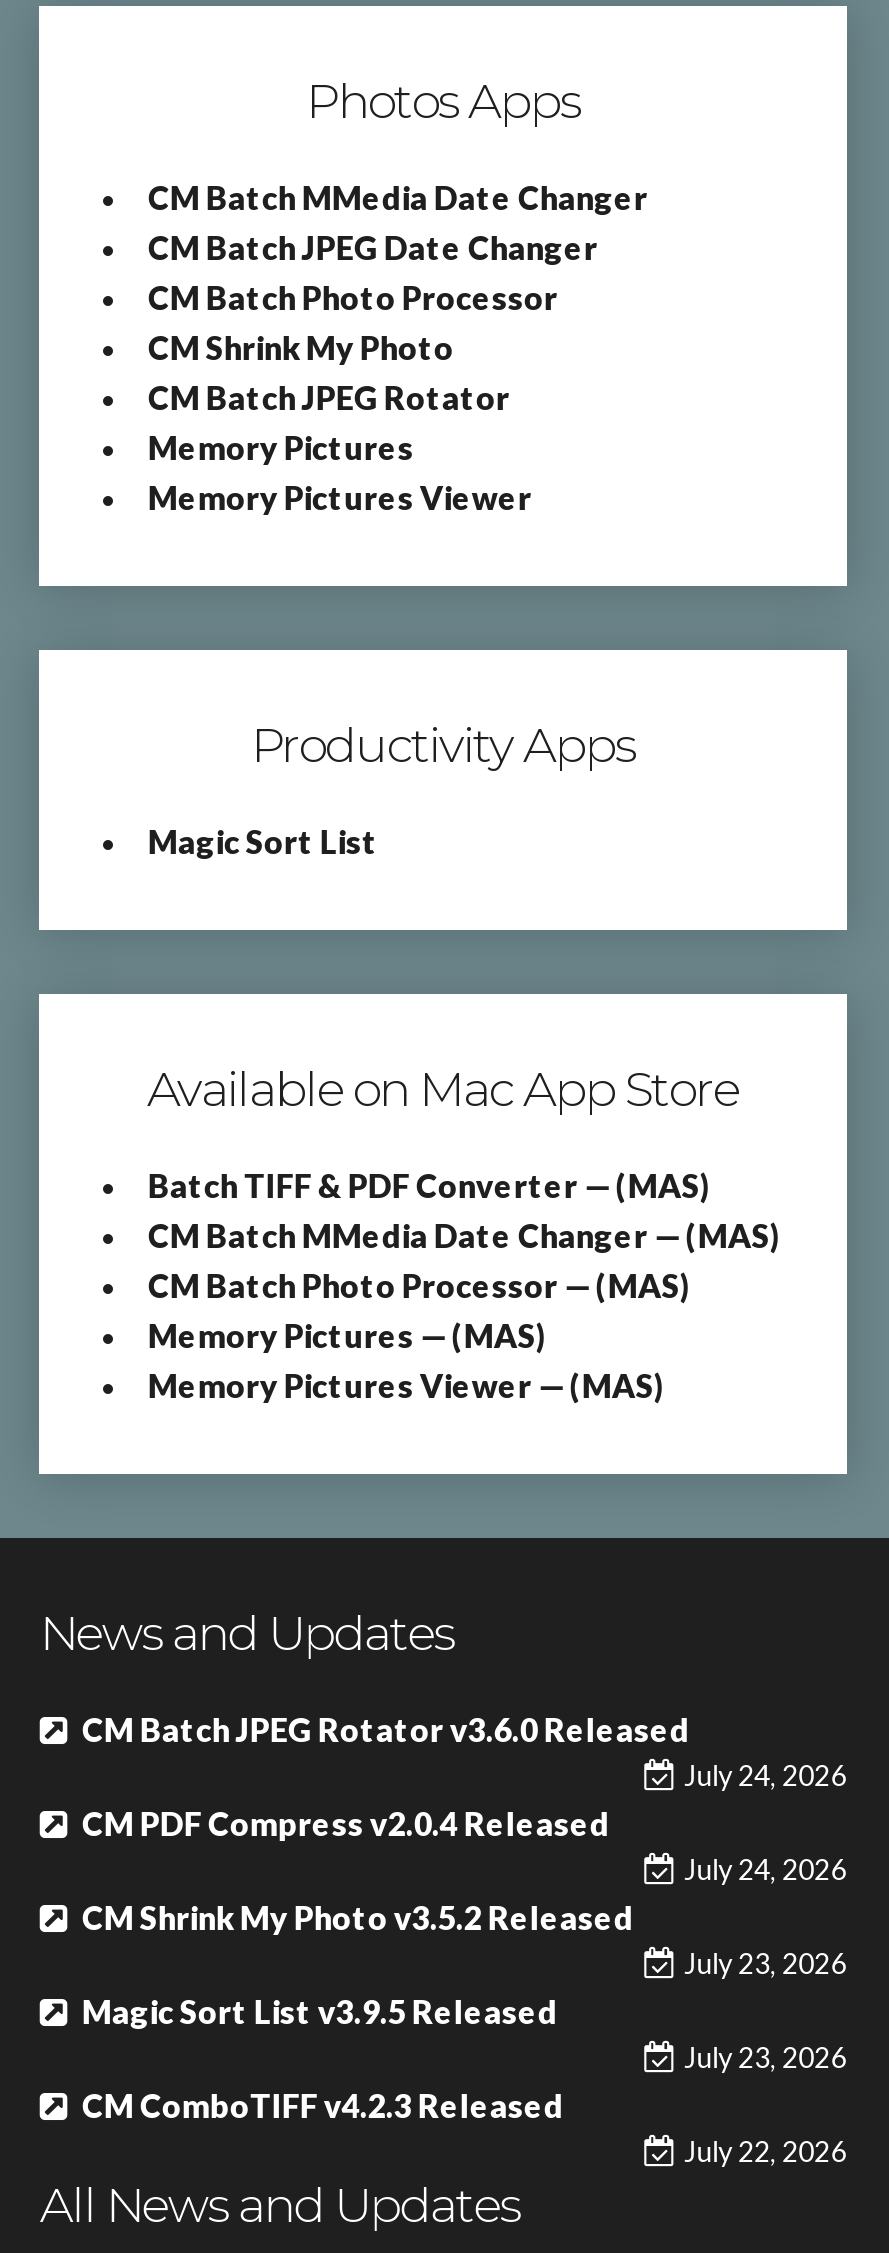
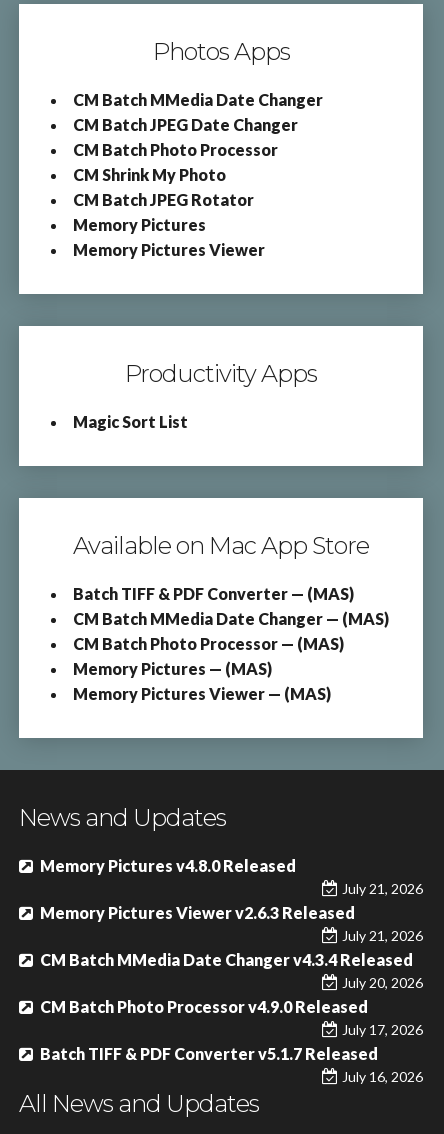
[82,1710,846,2168] CM Batch JPEG Rotator v3.6.0 Released | July 24, 2026 | CM PDF Compress v2.0.4 Released | July 24, 2026 | CM Shrink My Photo v3.5.2 Released | July 23, 2026 | Magic Sort List v3.9.5 Released | July 23, 2026 | CM ComboTIFF v4.2.3 Released | July 22, 2026 -> [40,856,423,1085] Memory Pictures v4.8.0 Released | July 21, 2026 | Memory Pictures Viewer v2.6.3 Released | July 21, 2026 | CM Batch MMedia Date Changer v4.3.4 Released | July 20, 2026 | CM Batch Photo Processor v4.9.0 Released | July 17, 2026 | Batch TIFF & PDF Converter v5.1.7 Released | July 16, 2026

